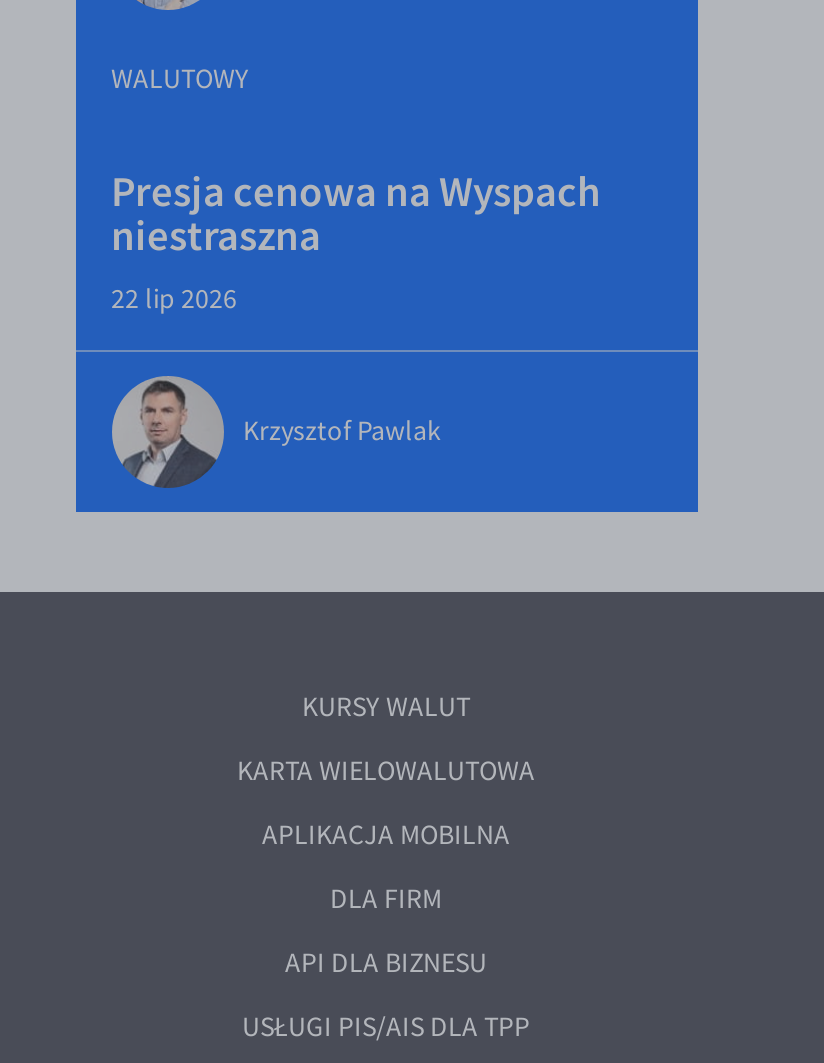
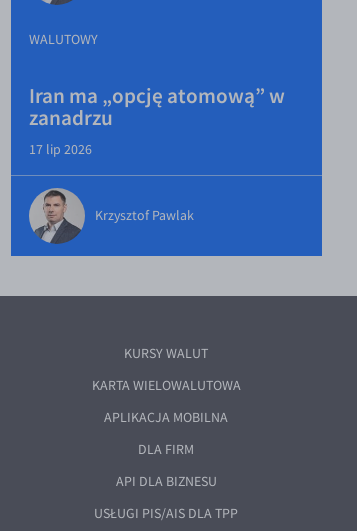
[111,164,601,316] Presja cenowa na Wyspach | niestraszna | 22 lip 2026 -> [28,82,284,158] Iran ma „opcję atomową” w | zanadrzu | 17 lip 2026

